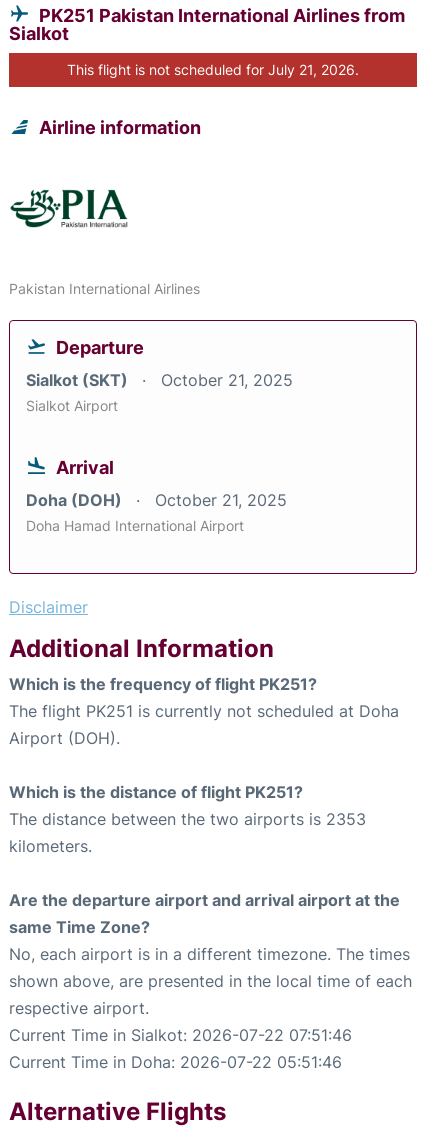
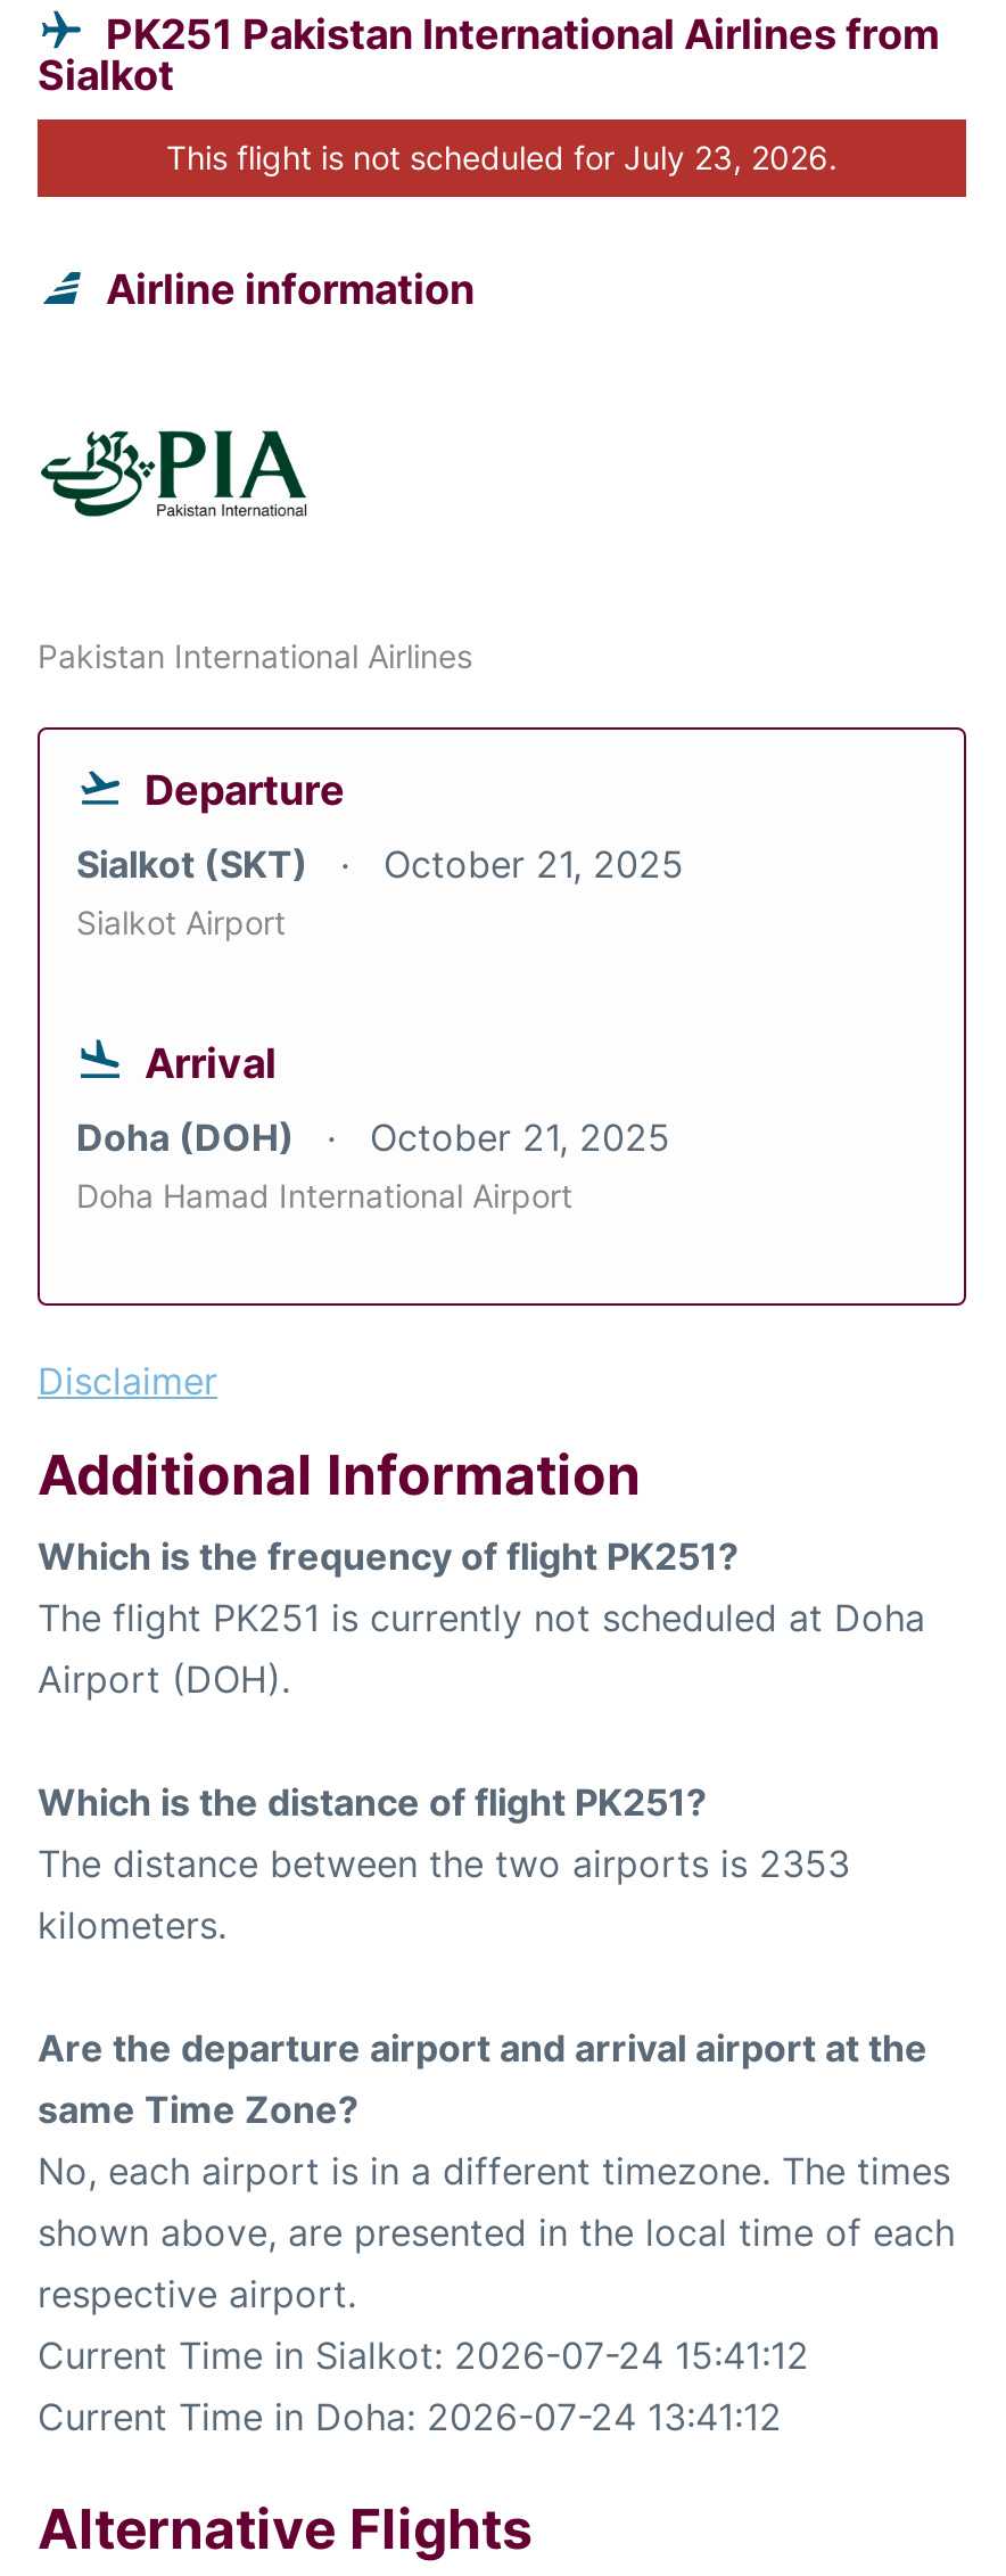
[67,61,359,78] This flight is not scheduled for July 21, 2026. -> [166,137,838,176] This flight is not scheduled for July 23, 2026.
[9,1025,352,1045] Current Time in Sialkot: 2026-07-22 07:51:46 -> [38,2332,809,2377] Current Time in Sialkot: 2026-07-24 15:41:12
[9,1052,342,1072] Current Time in Doha: 2026-07-22 05:51:46 -> [38,2393,782,2439] Current Time in Doha: 2026-07-24 13:41:12

